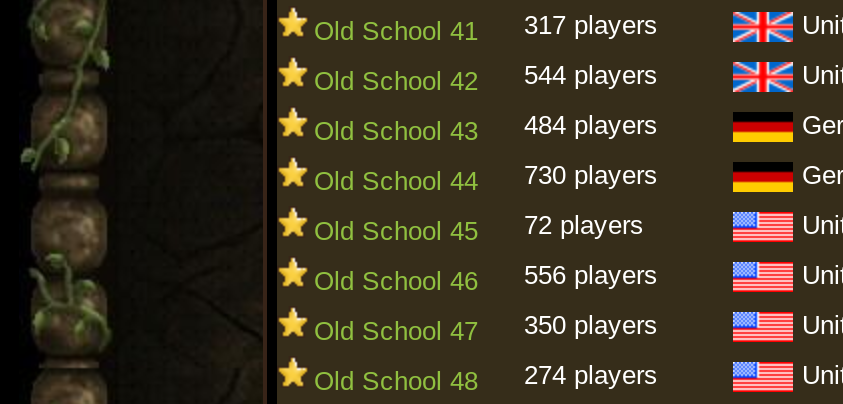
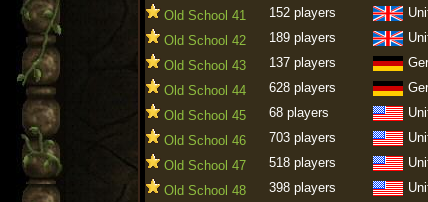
[314,10,658,46] Old School 41 317 players -> [163,5,335,23] Old School 41 152 players
[314,60,658,96] Old School 42 544 players -> [163,30,335,48] Old School 42 189 players
[314,110,658,146] Old School 43 484 players -> [163,55,335,73] Old School 43 137 players
[314,160,658,196] Old School 44 730 players -> [163,80,335,98] Old School 44 628 players
[314,210,644,246] Old School 45 72 players -> [163,105,328,123] Old School 45 68 players
[314,260,658,296] Old School 46 556 players -> [163,130,335,148] Old School 46 703 players
[314,310,658,346] Old School 47 350 players -> [163,155,335,173] Old School 47 518 players
[314,360,658,396] Old School 48 274 players -> [163,180,335,198] Old School 48 398 players

